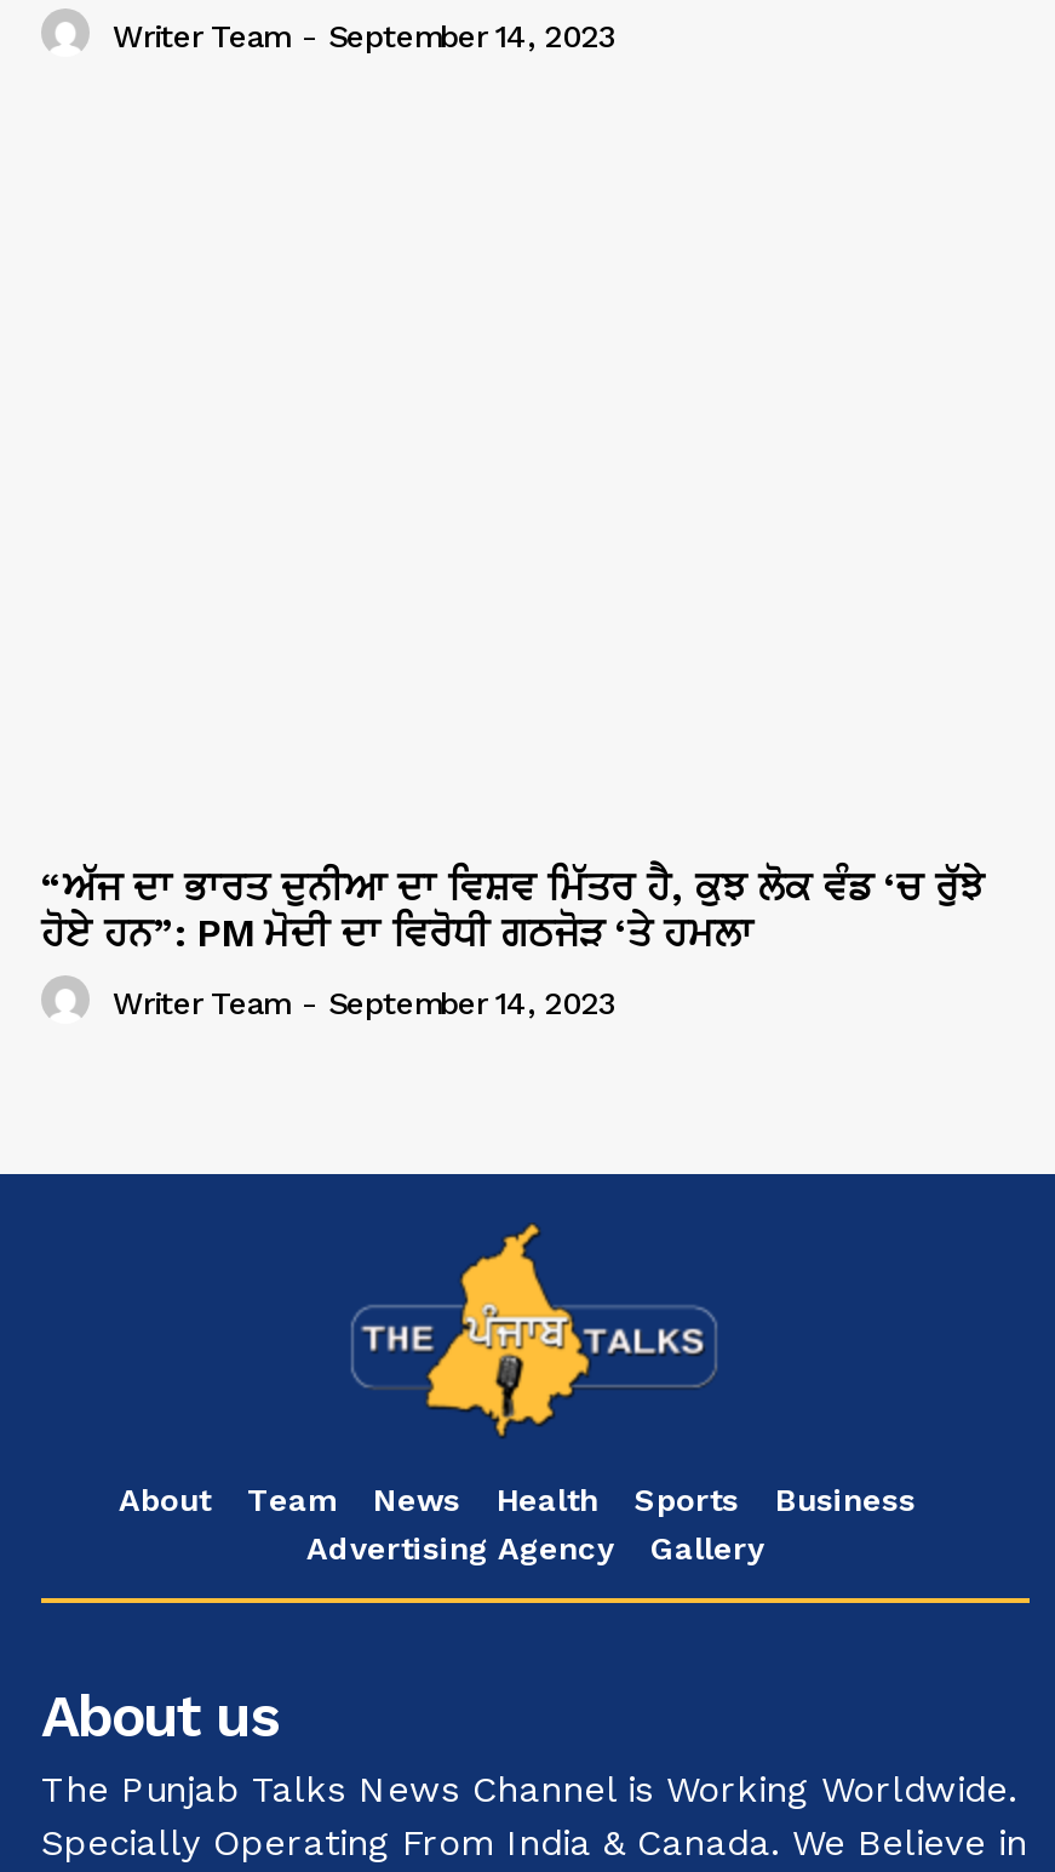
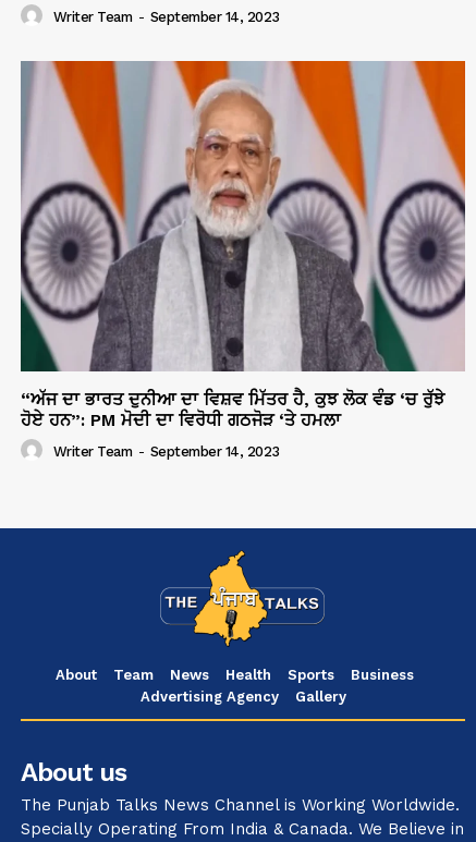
none -> [20,60,466,373] [image]

